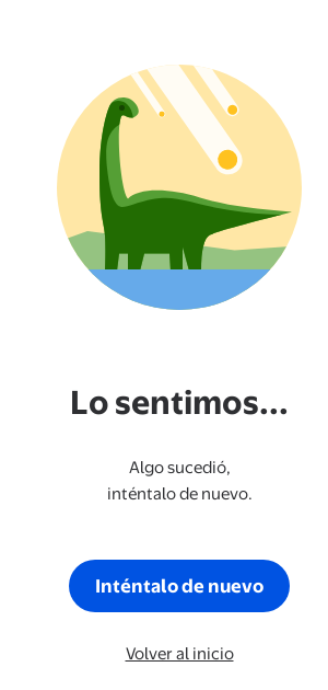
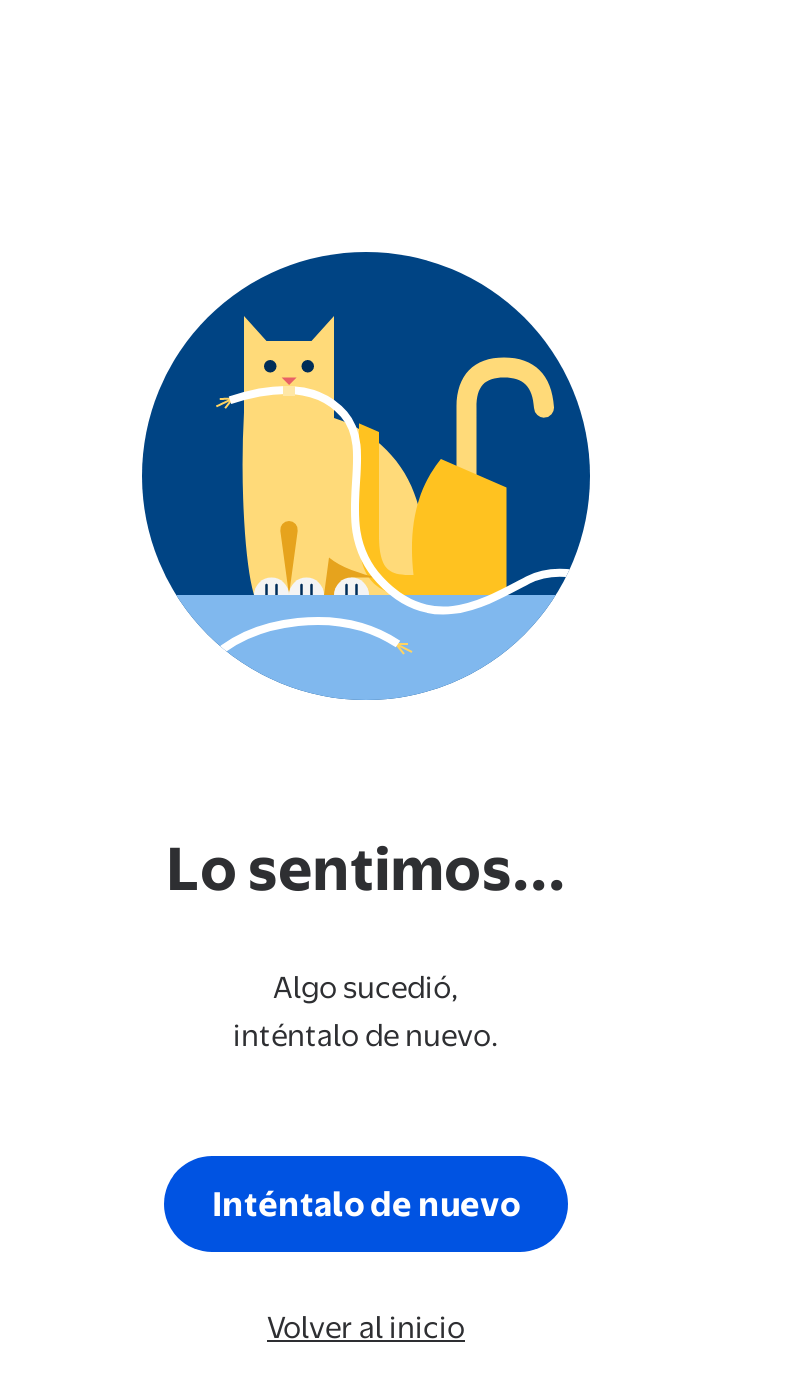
[57,65,302,285] [image] -> [140,250,592,656] [image]

